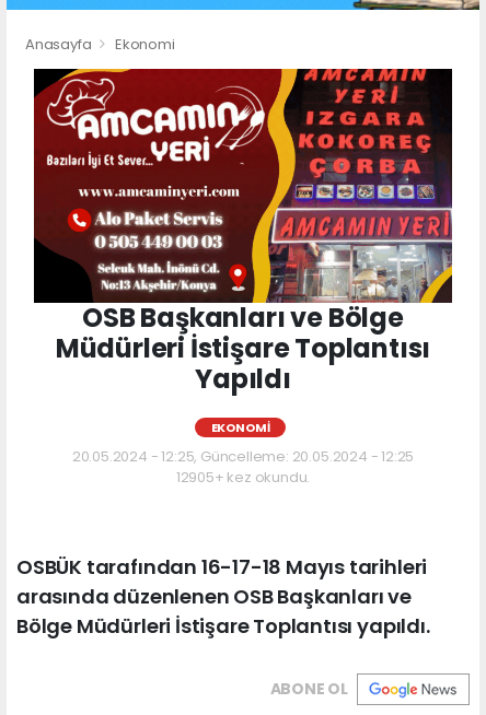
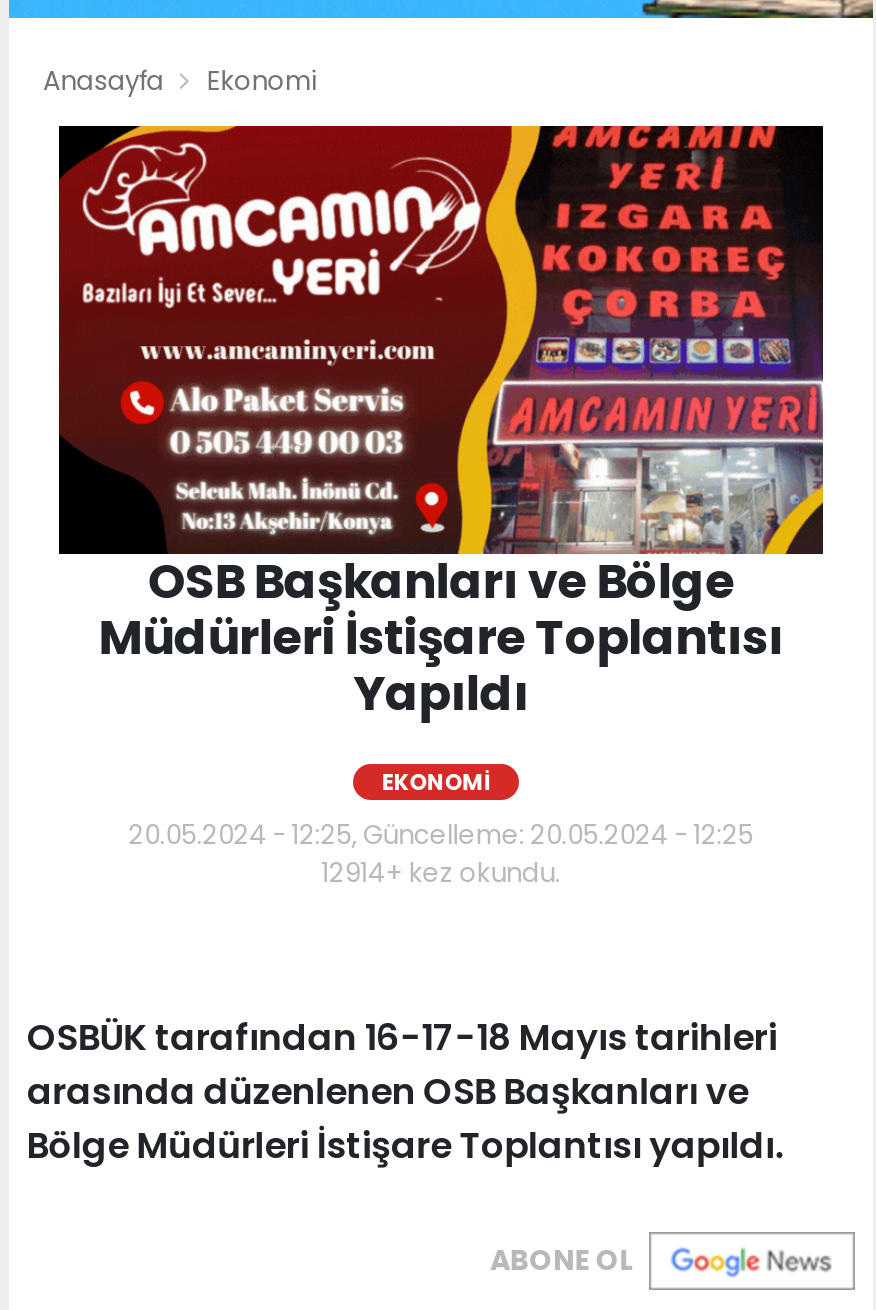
[176,467,310,488] 12905+ kez okundu. -> [321,854,561,892] 12914+ kez okundu.

